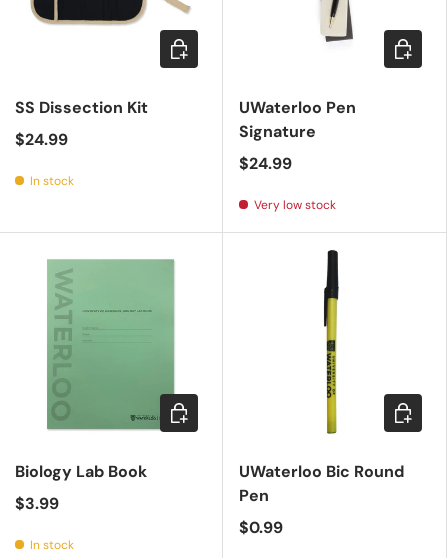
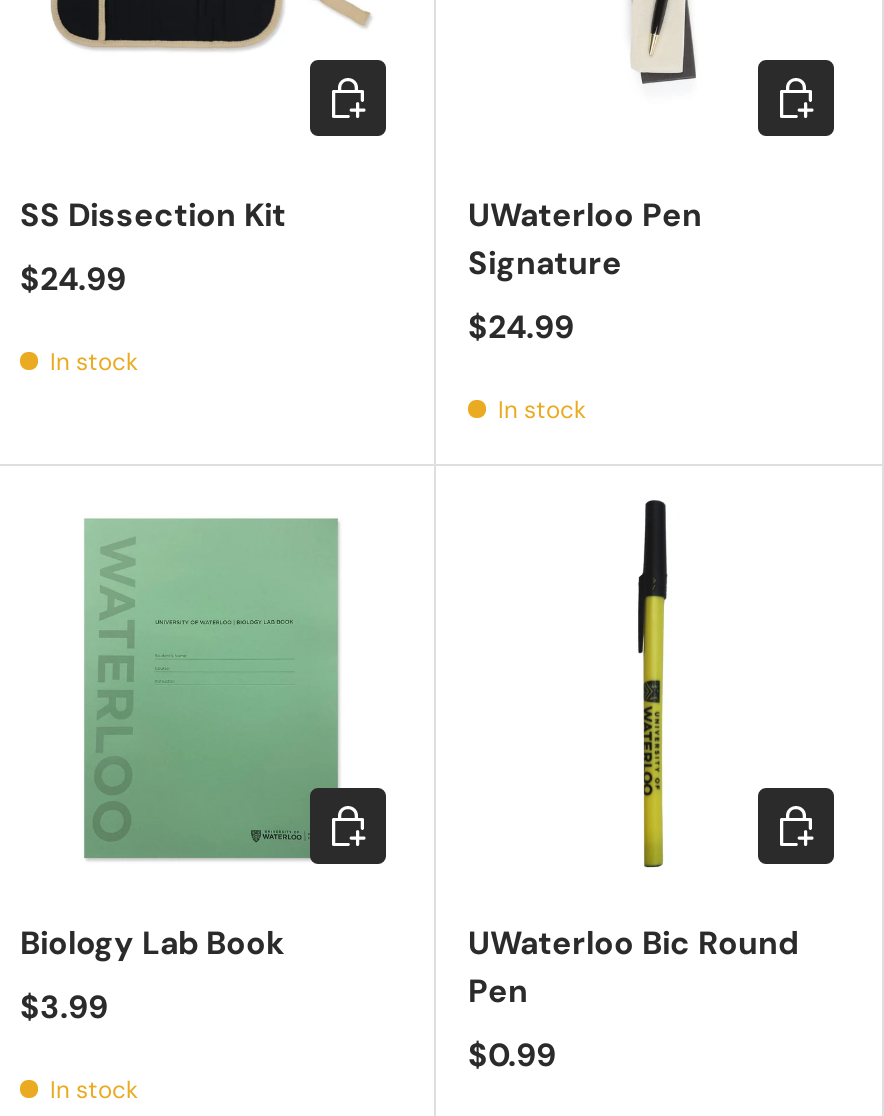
[254,197,336,213] Very low stock -> [498,393,586,425] In stock

